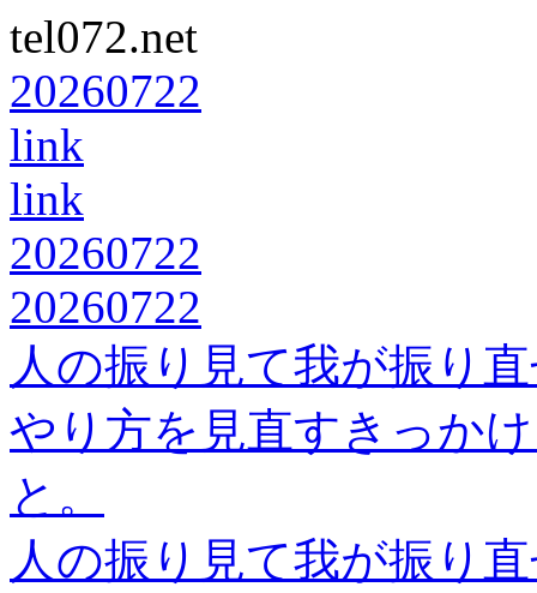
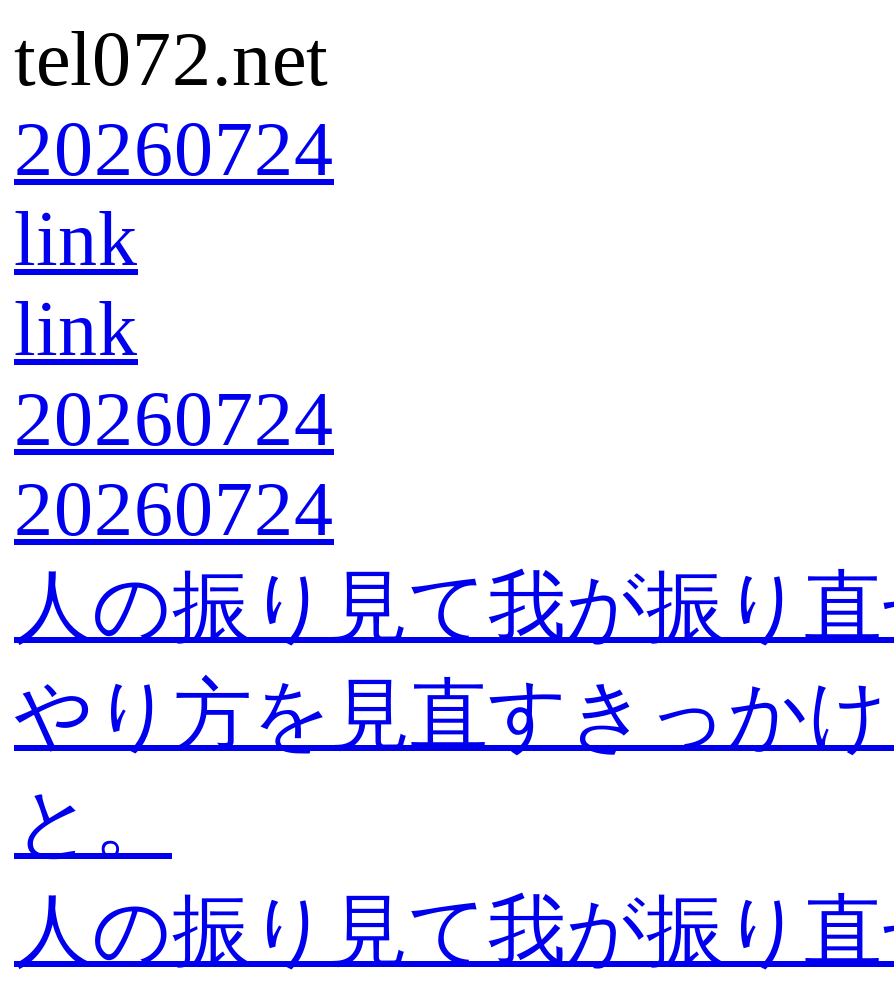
[10,65,201,116] 20260722 -> [14,105,334,191] 20260724
[10,227,201,278] 20260722 -> [14,375,334,461] 20260724
[10,281,201,333] 20260722 -> [14,465,334,551] 20260724

